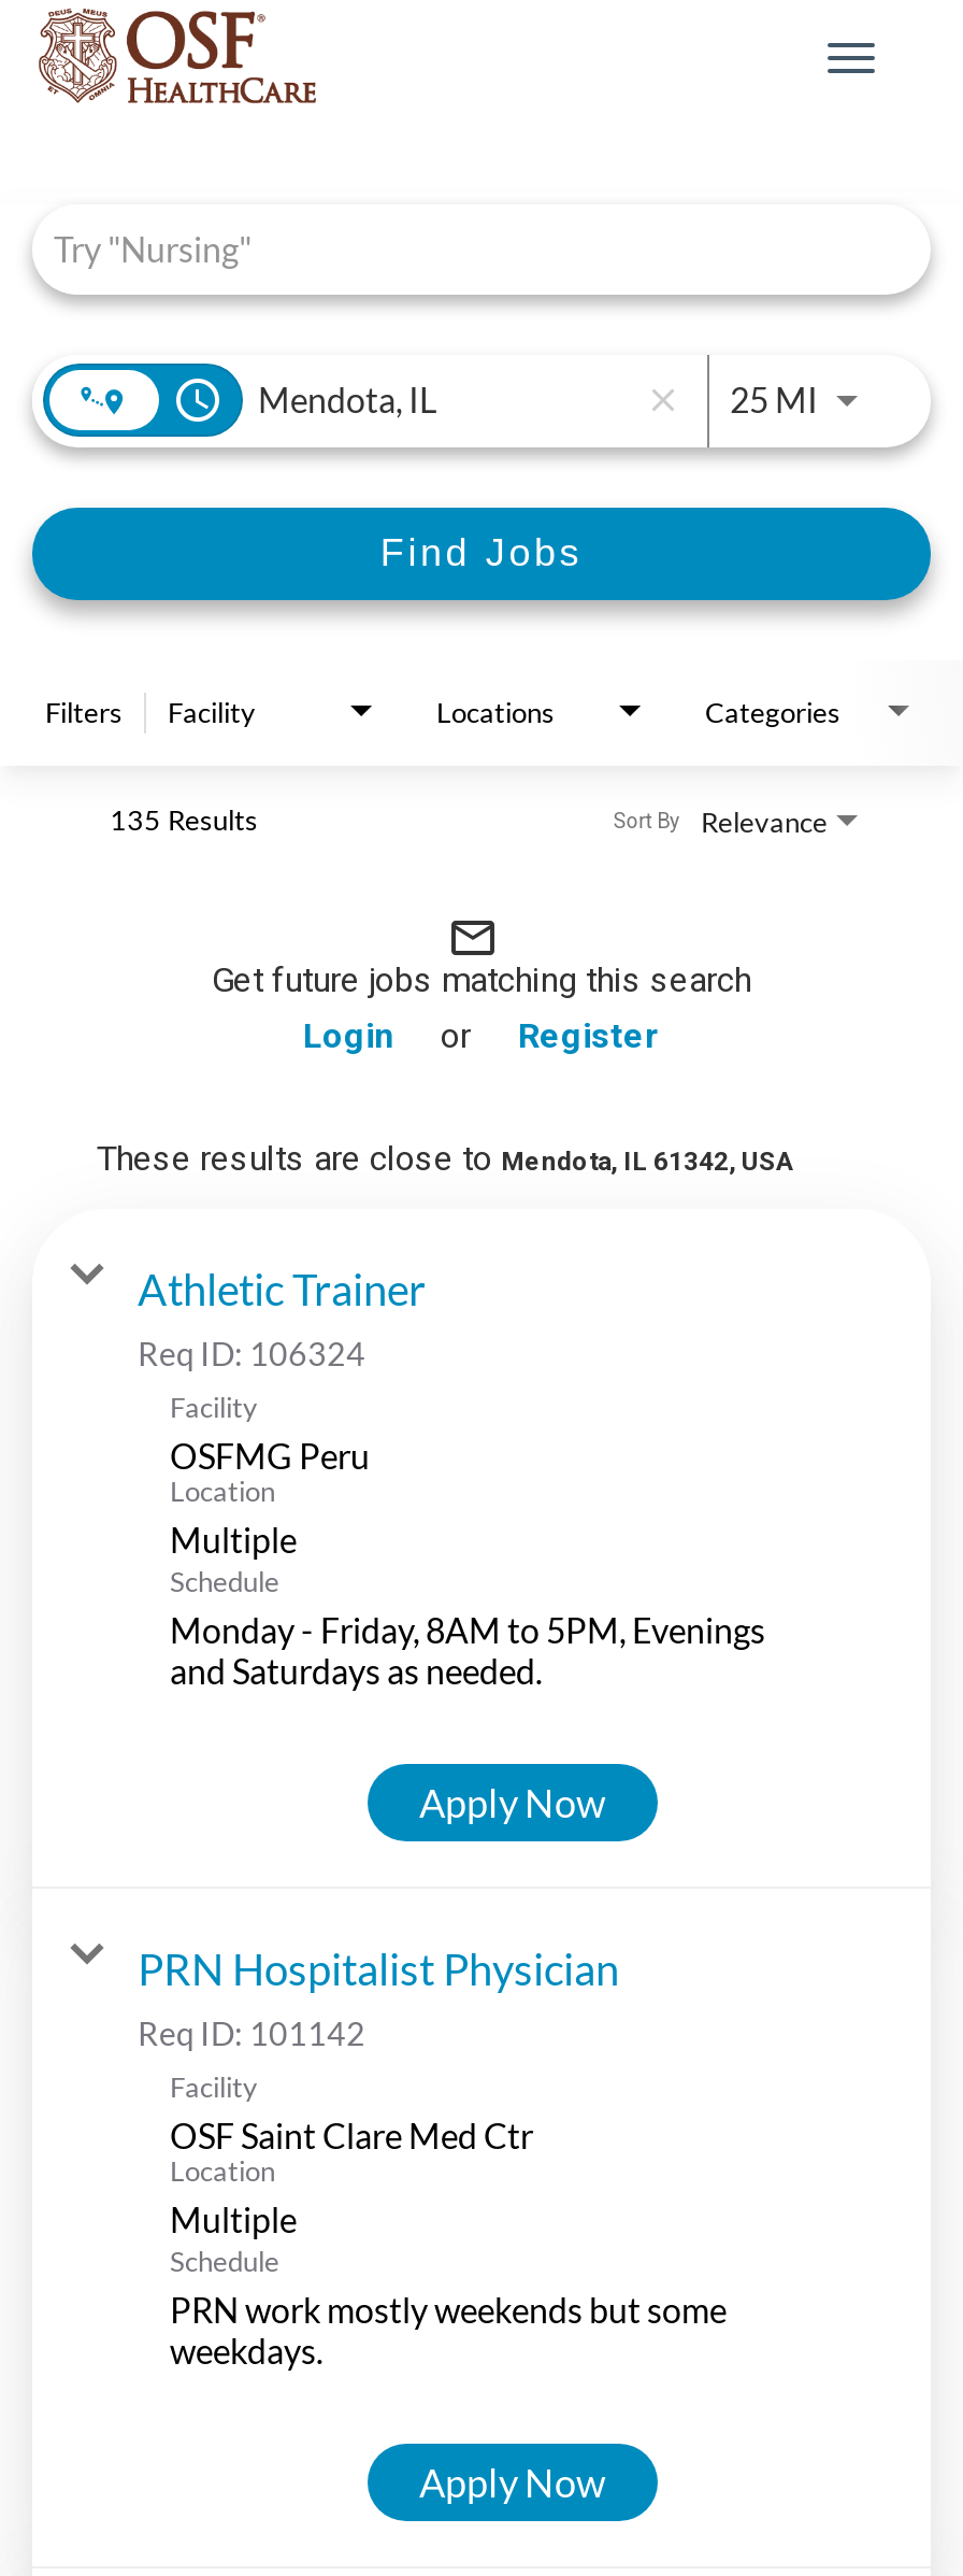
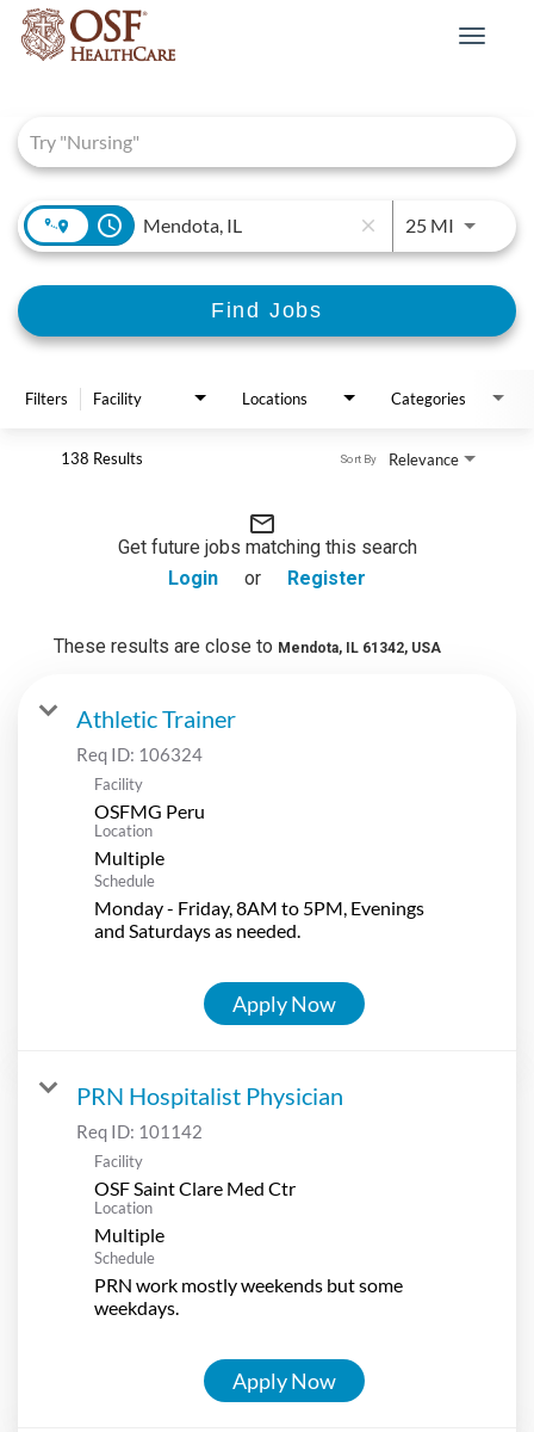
[110,802,258,836] 135 Results -> [61,448,143,467] 138 Results

